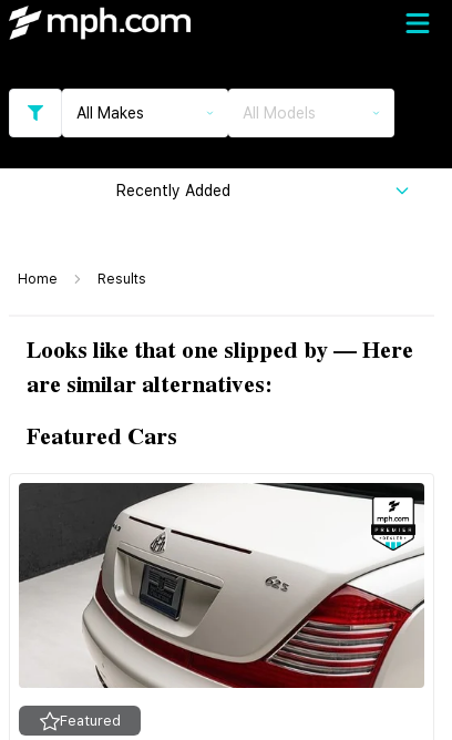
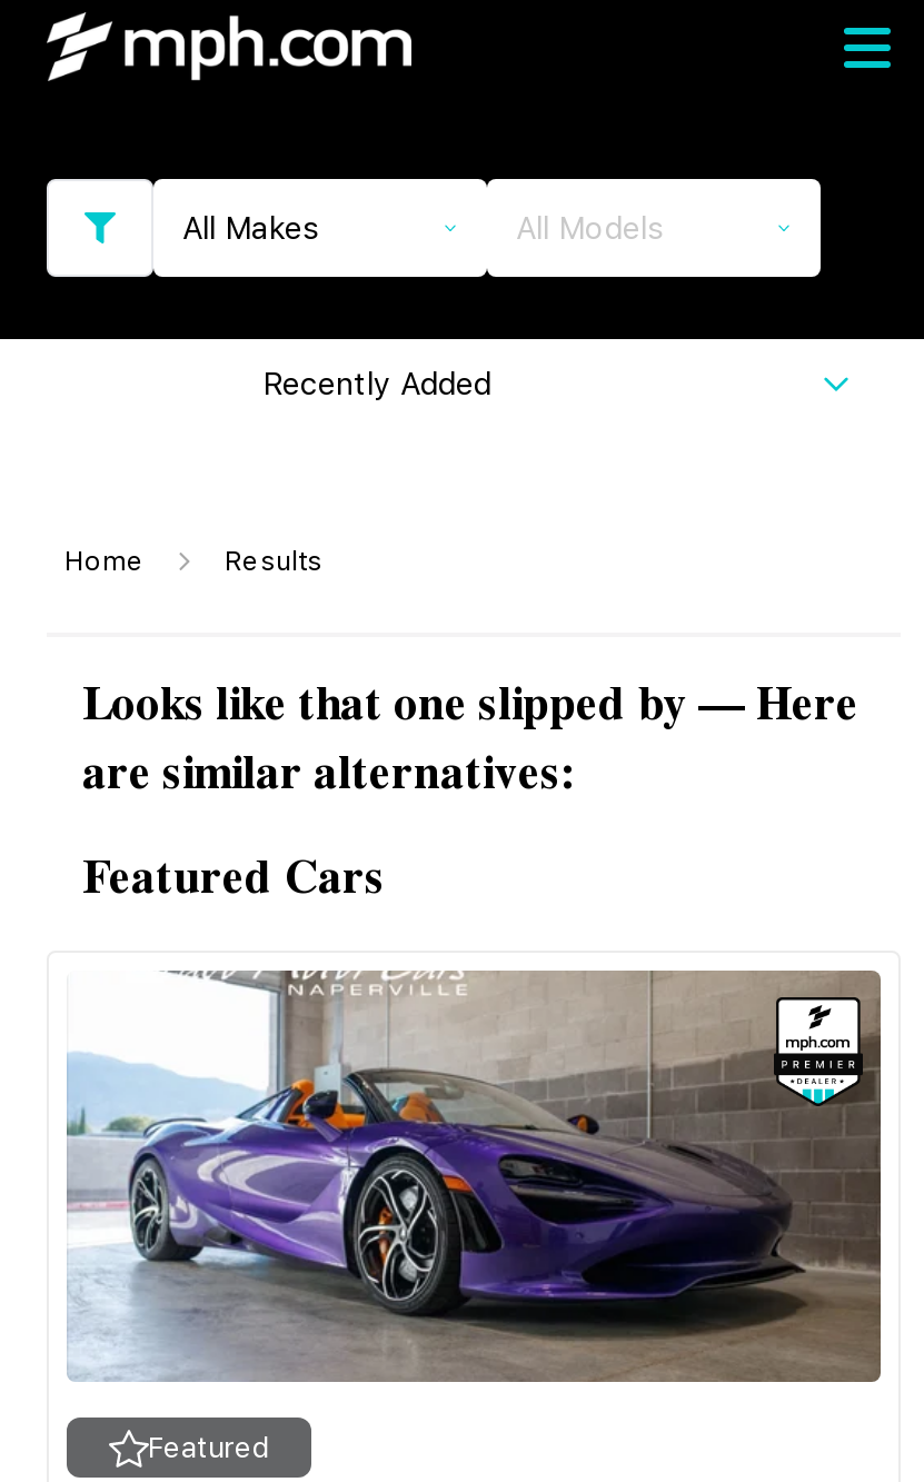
[18,482,425,689] [image] -> [67,971,883,1384] [image]

